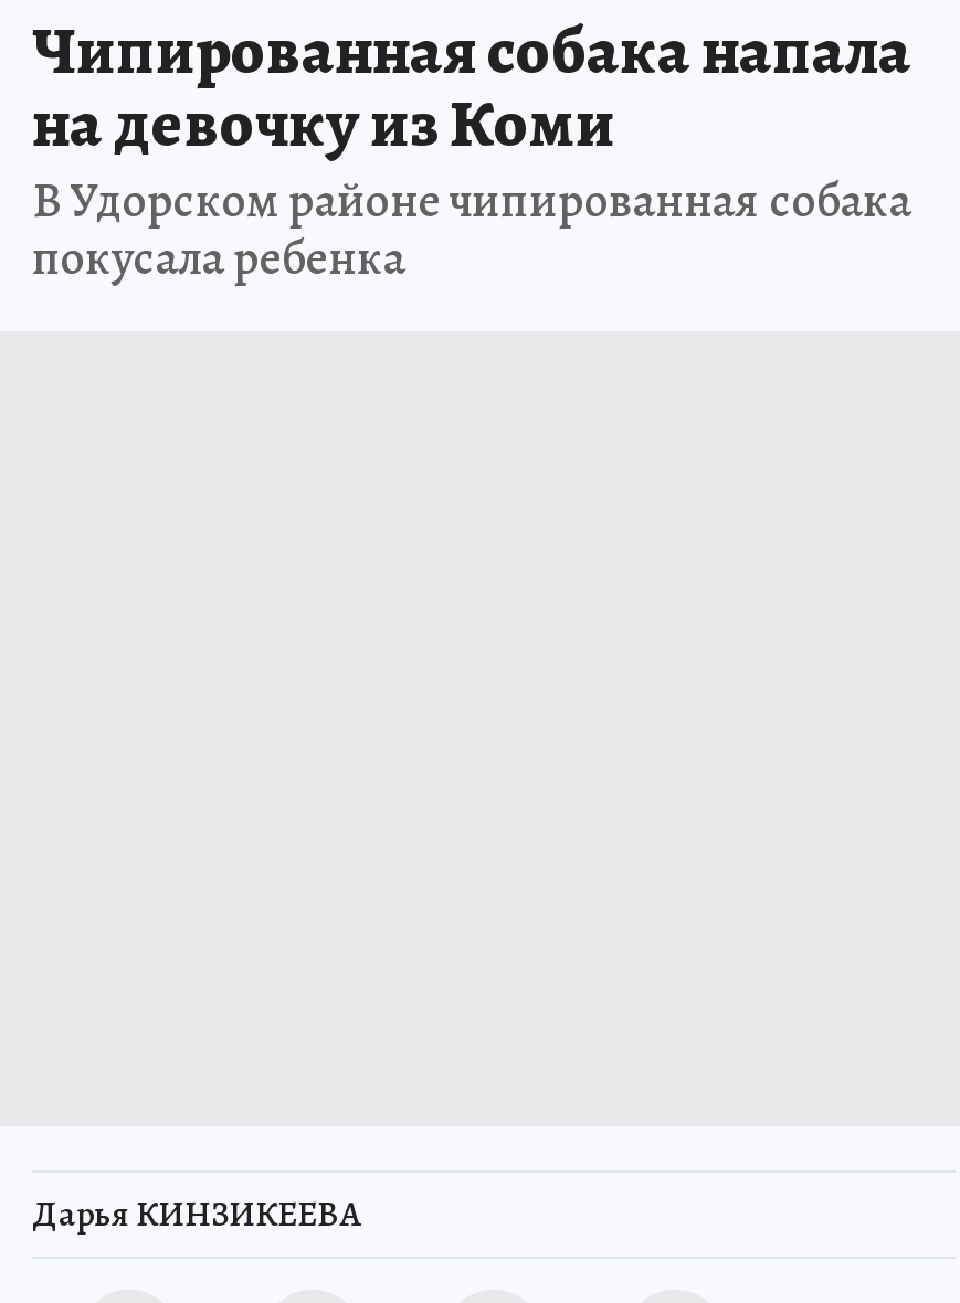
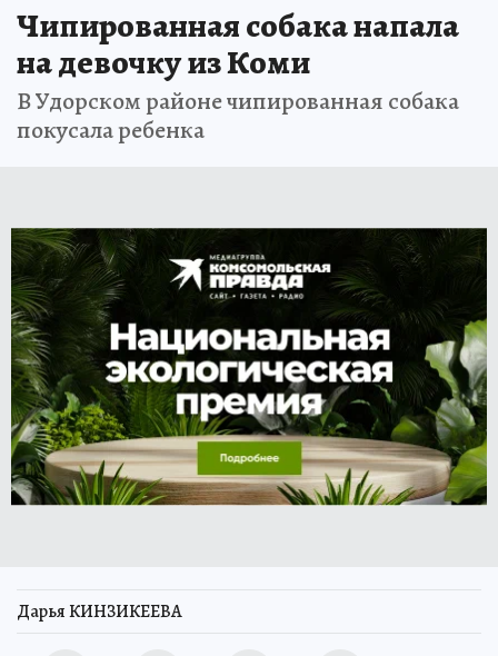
none -> [10,227,488,507] [image]

